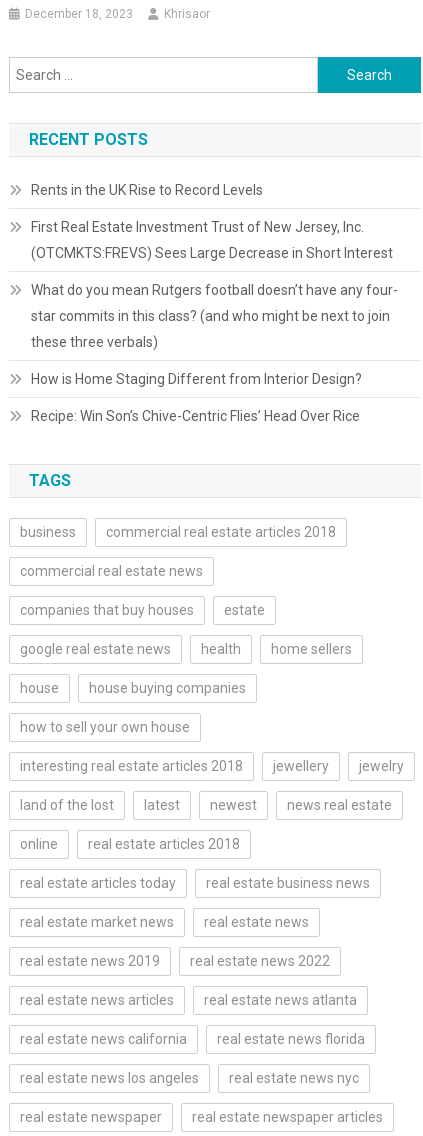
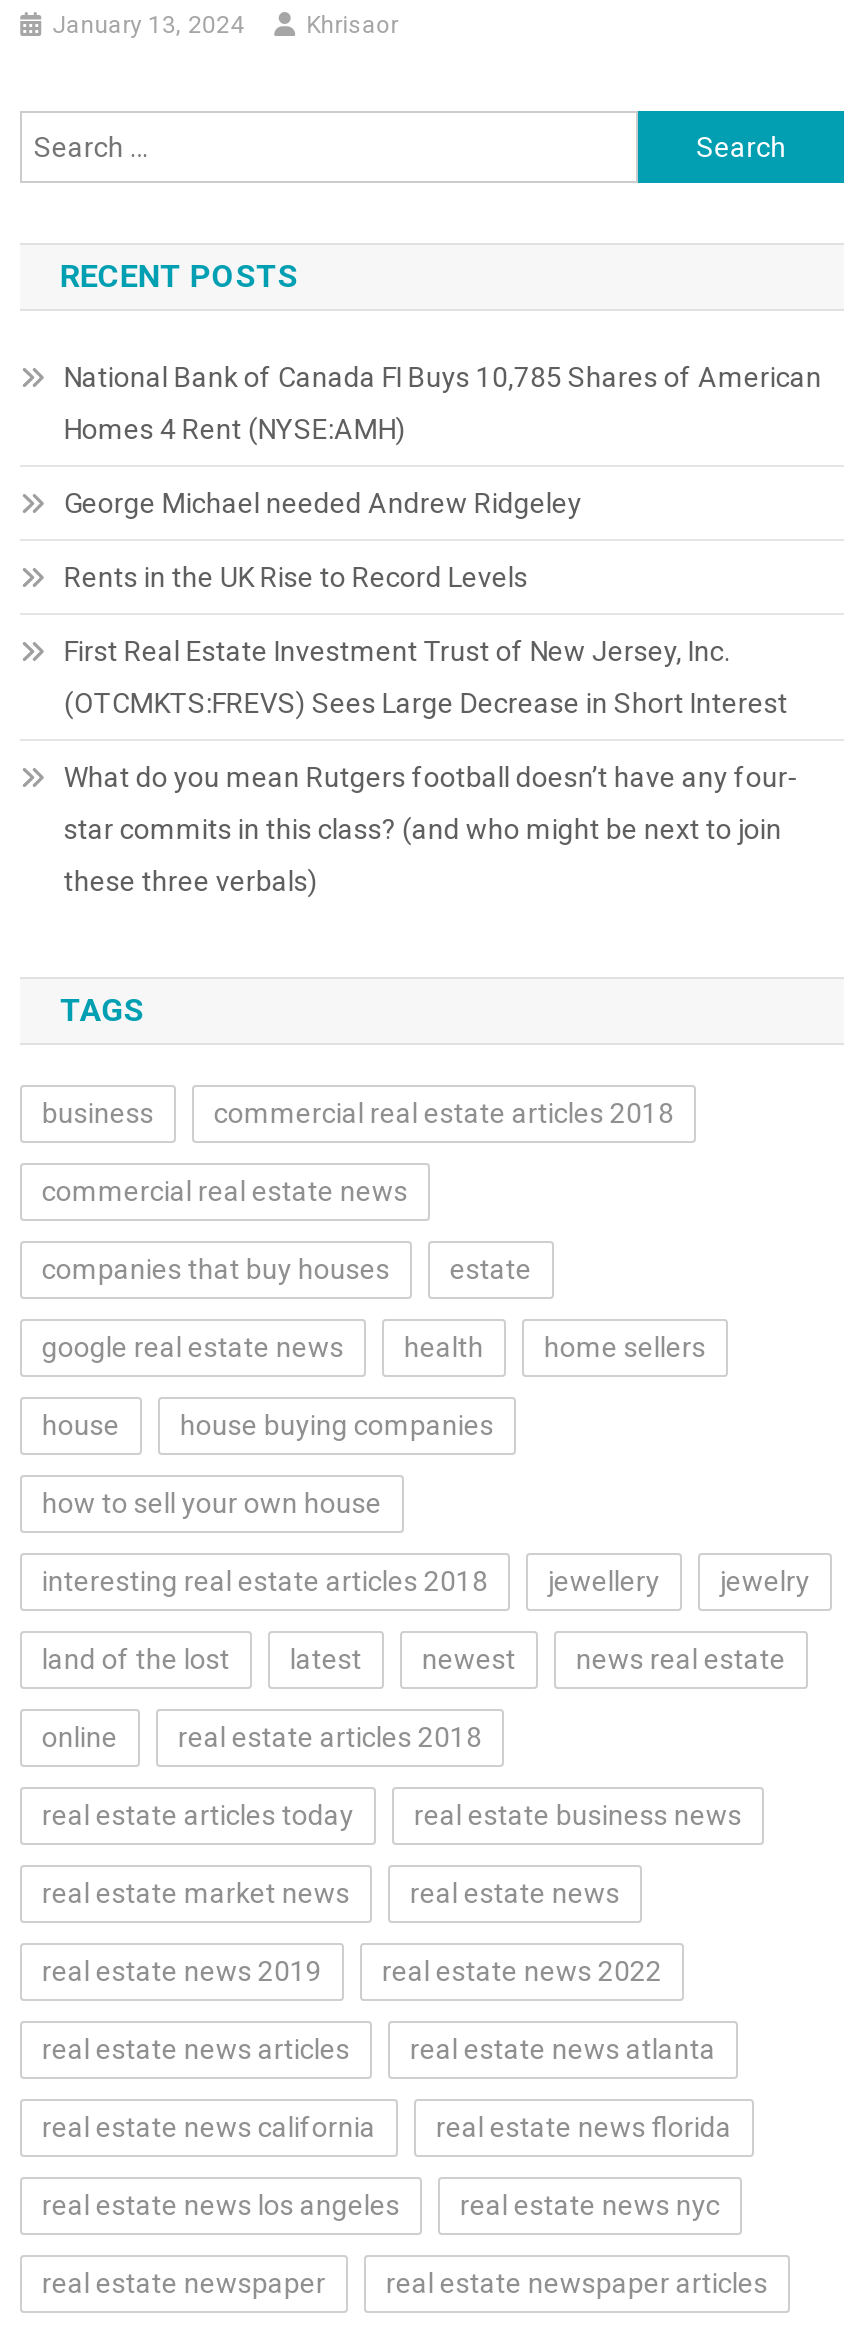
[25,7,133,21] December 18, 2023 -> [52,11,244,39] January 13, 2024
none -> [64,361,822,519] National Bank of Canada FI Buys 10,785 Shares of American | Homes 4 Rent (NYSE:AMH) | George Michael needed Andrew Ridgeley
moved [31,182,398,350] -> [64,561,798,897]: Rents in the UK Rise to Record Levels | First Real Estate Investment Trust of New Jersey, Inc. | (OTCMKTS:FREVS) Sees Large Decrease in Short Interest | What do you mean Rutgers football doesn’t have any four- | star commits in this class? (and who might be next to join | these three verbals)
[31,371,362,424] How is Home Staging Different from Interior Design? | Recipe: Win Son’s Chive-Centric Flies’ Head Over Rice -> none

